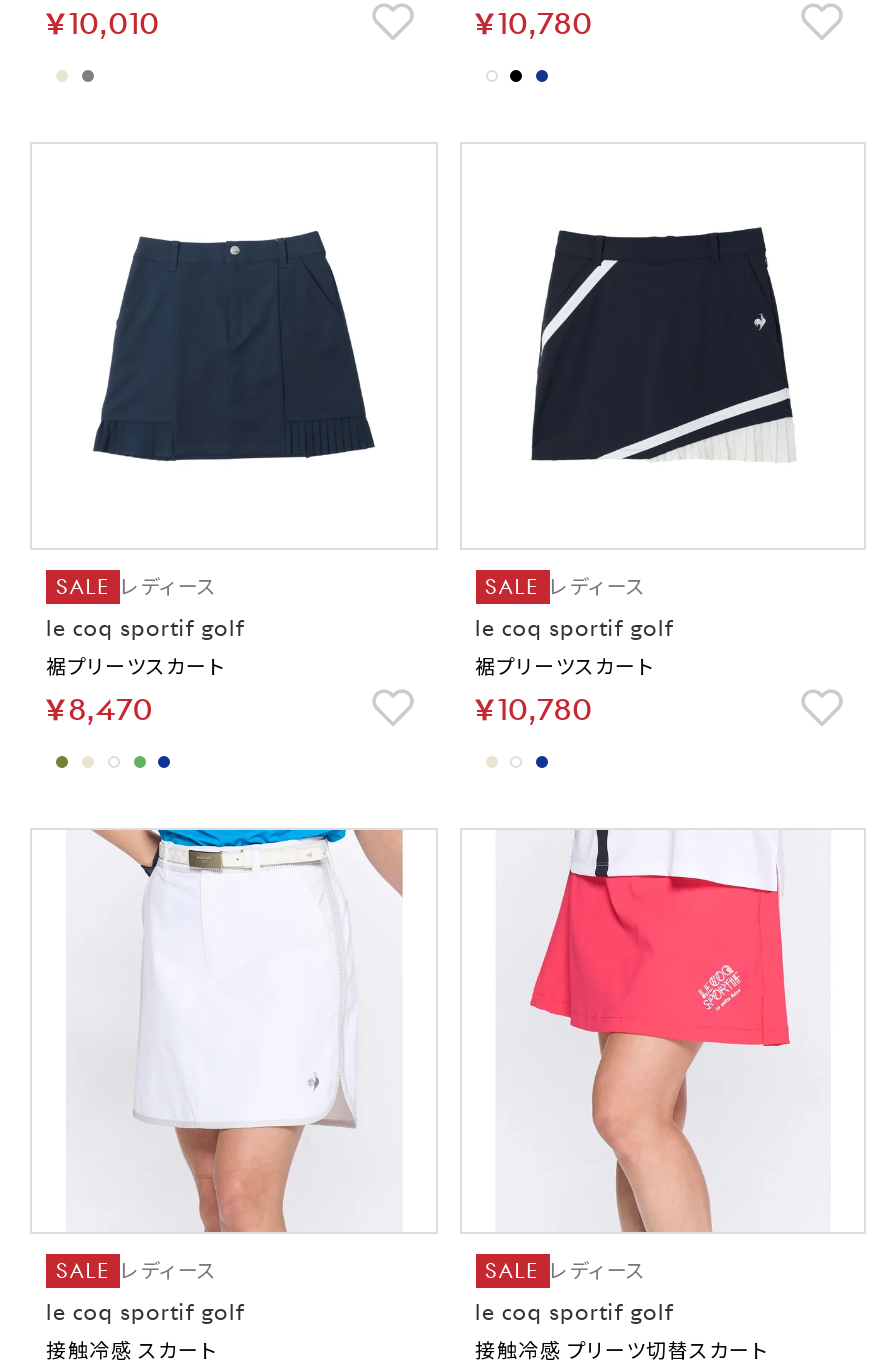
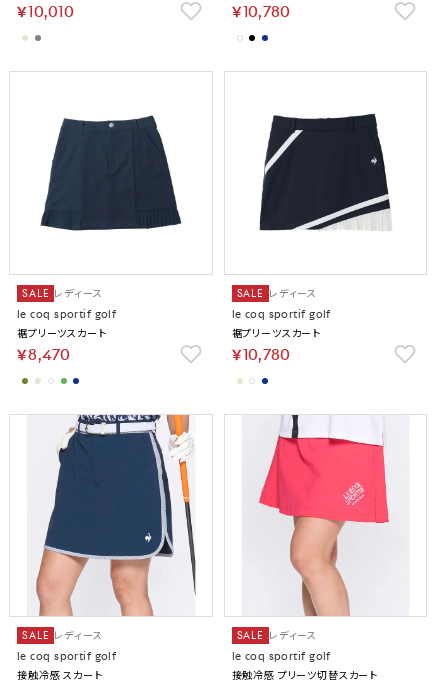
[84,828,404,1234] [image] -> [35,414,196,617] [image]

